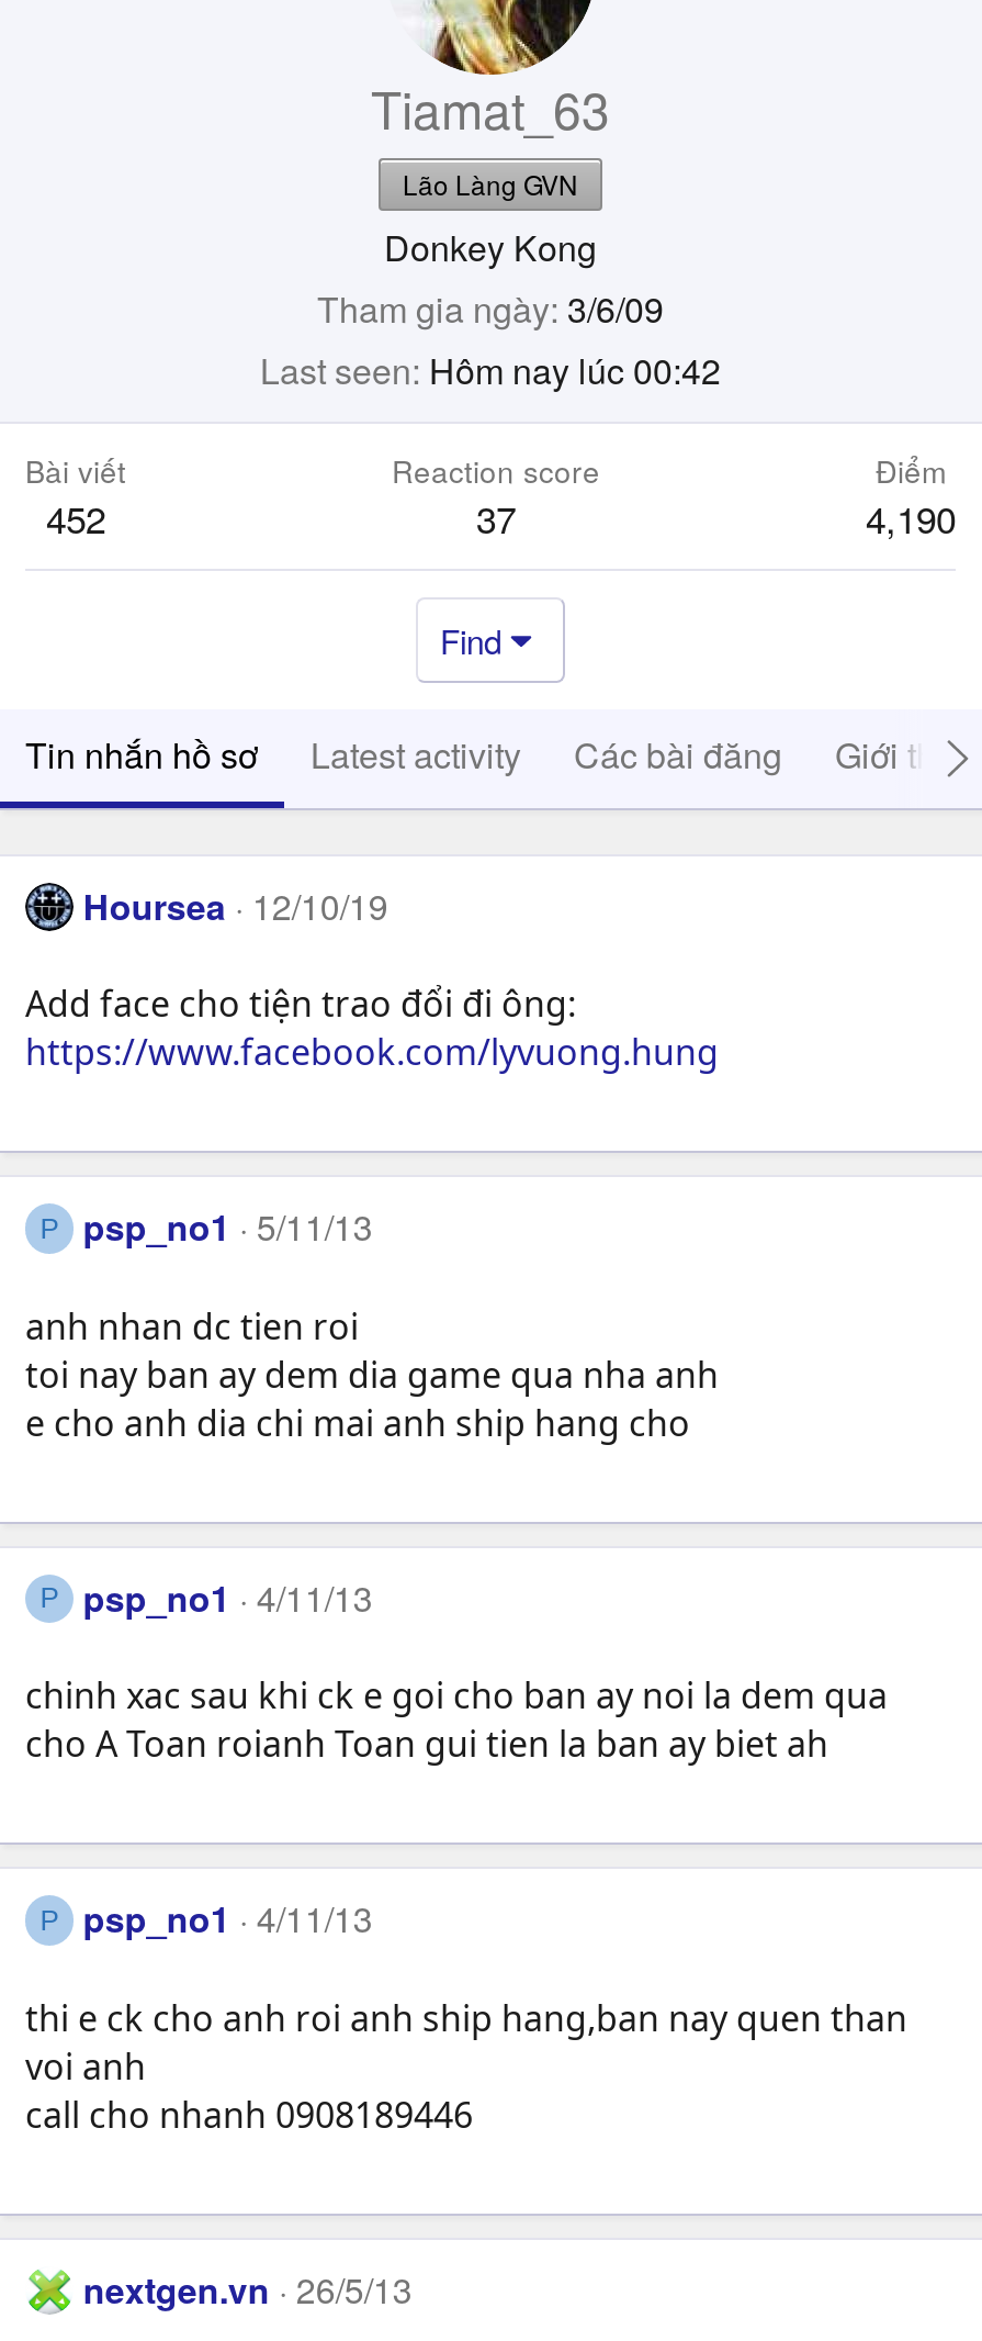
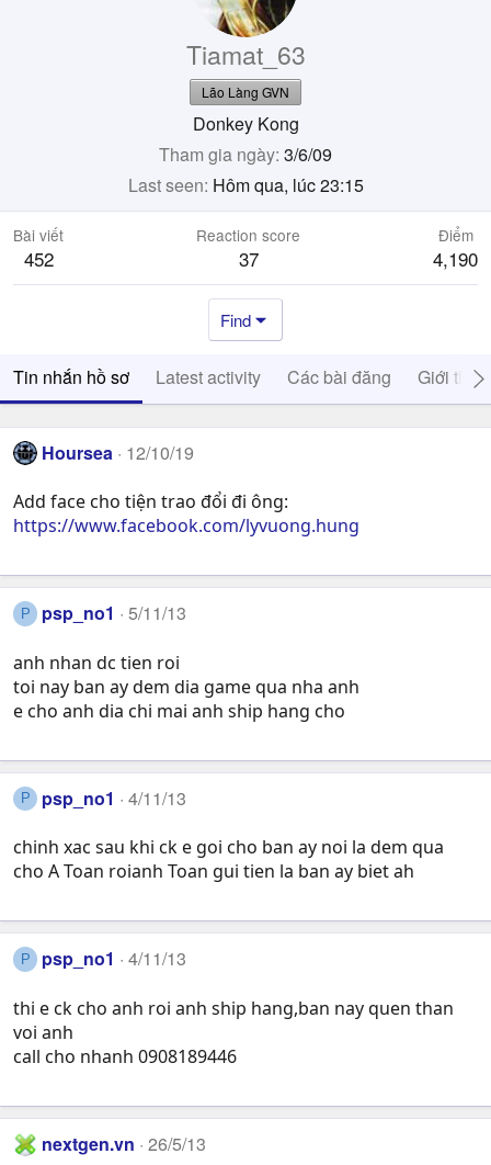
[260,345,721,395] Last seen Hôm nay lúc 00:42 -> [128,172,363,197] Last seen Hôm qua, lúc 23:15

